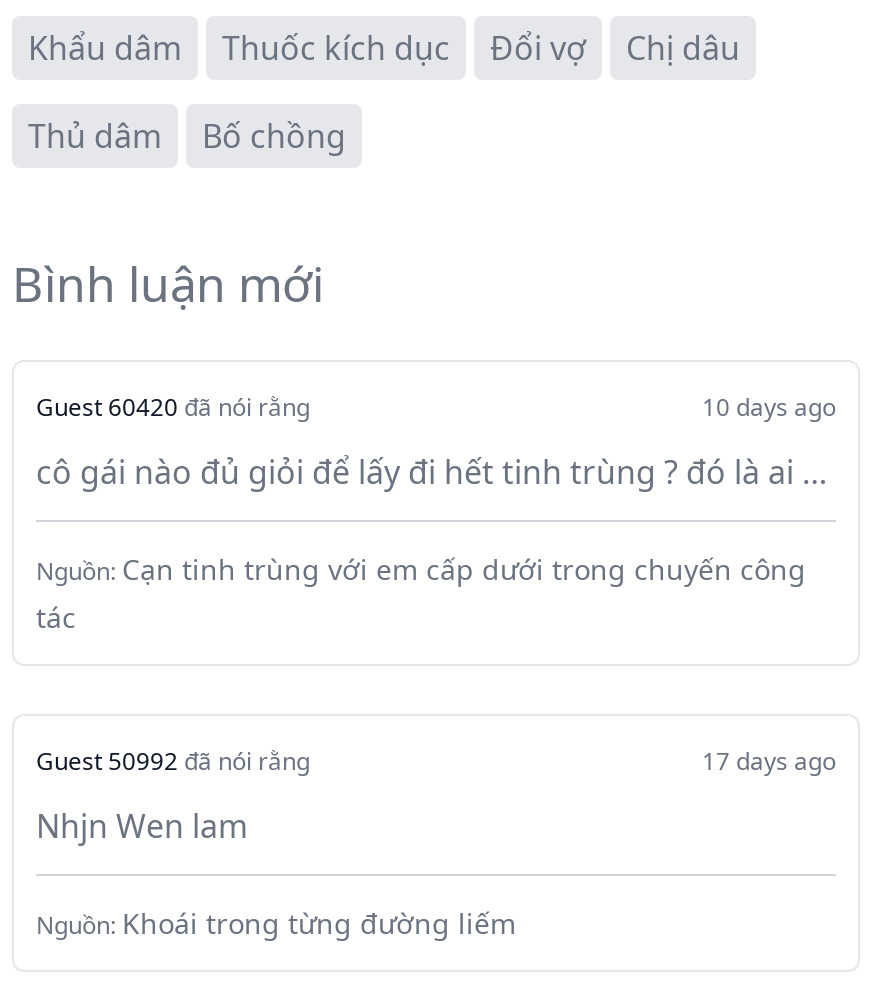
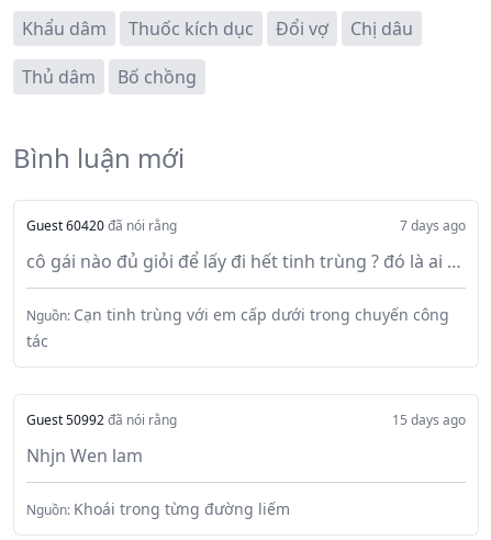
[702,390,836,424] 10 days ago -> [400,216,466,235] 7 days ago
[702,744,836,778] 17 days ago -> [392,410,466,429] 15 days ago

